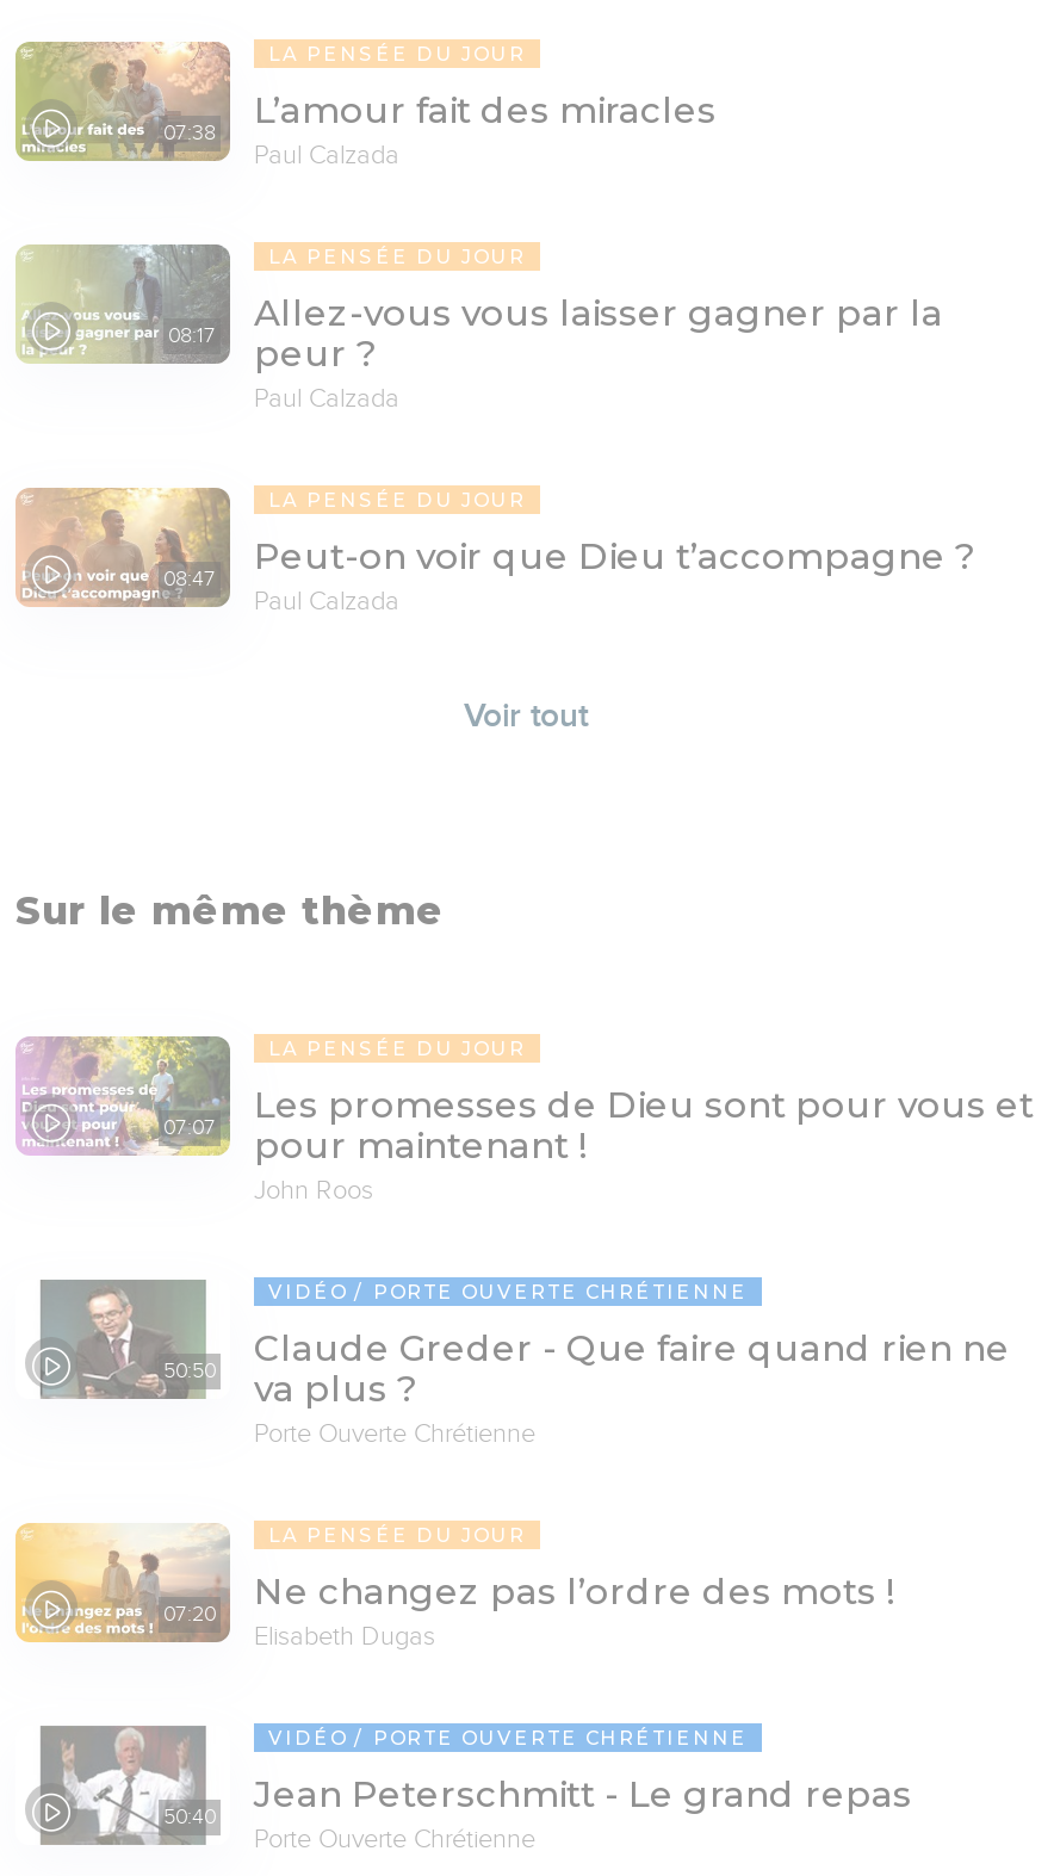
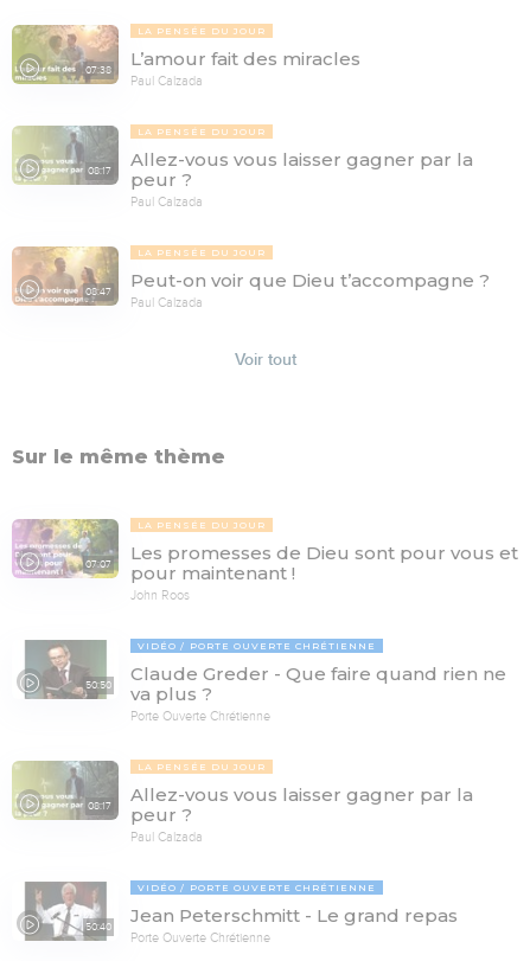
[13,1521,228,1645] [image] | 07:20 -> [11,760,119,821] [image] | 08:17
[254,1567,893,1648] Ne changez pas l’ordre des mots ! | Elisabeth Dugas -> [130,783,473,843] Allez-vous vous laisser gagner par la | peur ? | Paul Calzada

